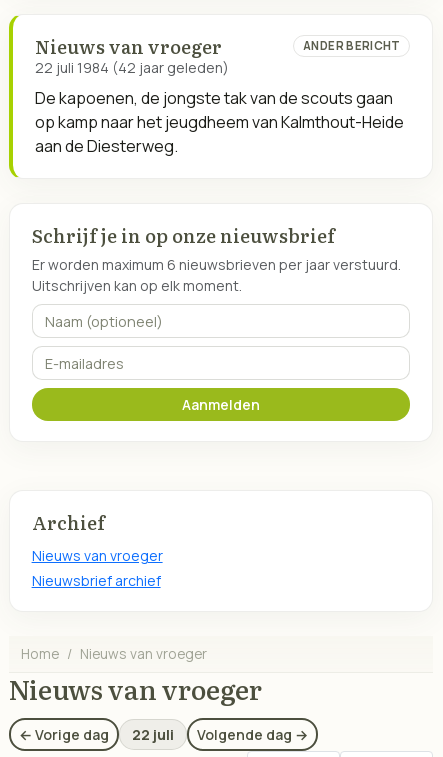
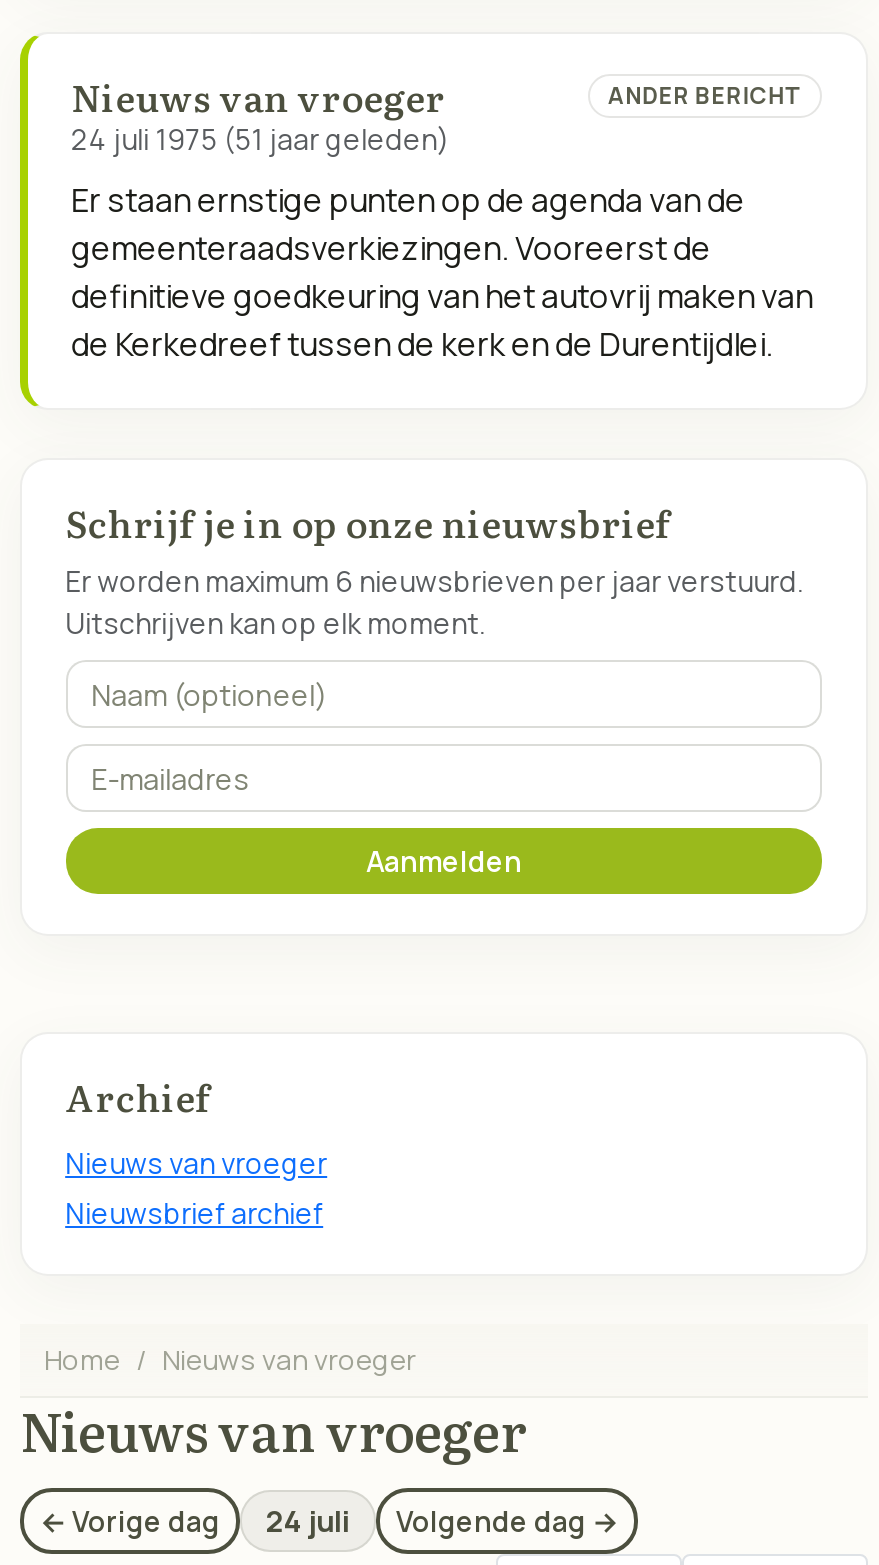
[35,58,229,77] 22 juli 1984 (42 jaar geleden) -> [71,120,449,158] 24 juli 1975 (51 jaar geleden)
[35,87,404,157] De kapoenen, de jongste tak van de scouts gaan | op kamp naar het jeugdheem van Kalmthout-Heide | aan de Diesterweg. -> [71,178,813,366] Er staan ernstige punten op de agenda van de | gemeenteraadsverkiezingen. Vooreerst de | definitieve goedkeuring van het autovrij maken van | de Kerkedreef tussen de kerk en de Durentijdlei.
[132,724,174,744] 22 juli -> [266,1500,350,1540] 24 juli

